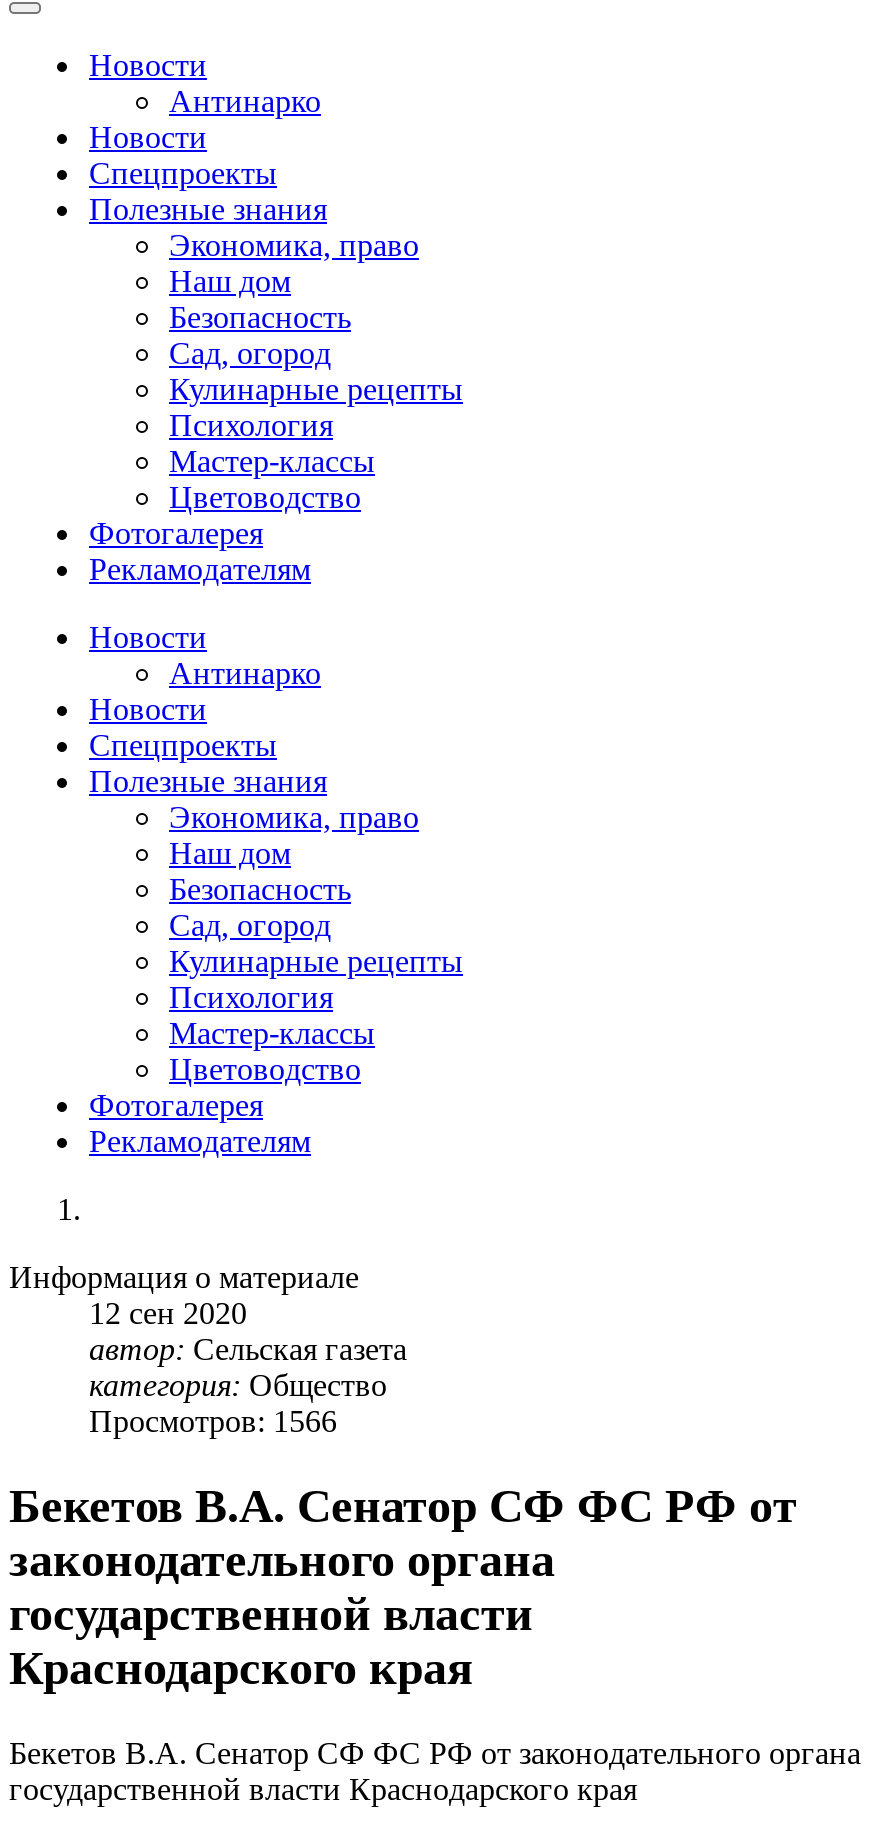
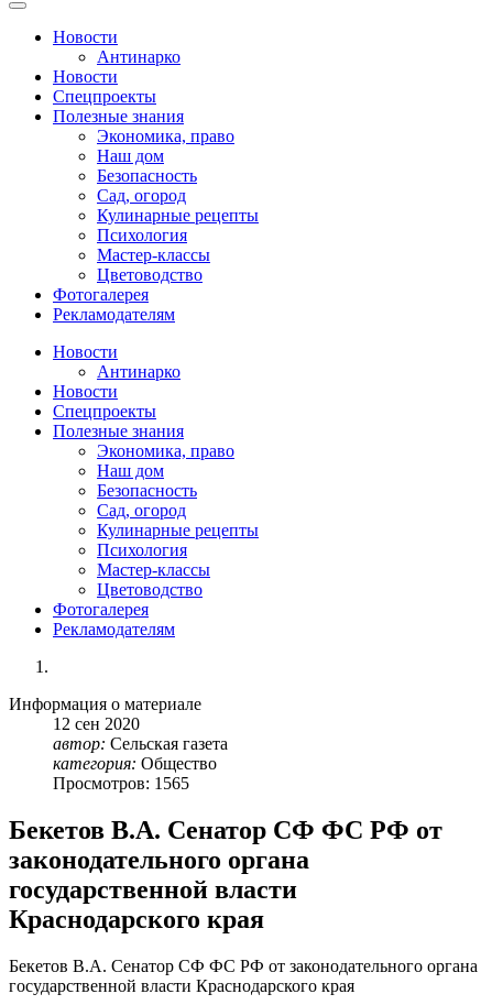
[89,1405,337,1439] Просмотров: 1566 -> [53,774,189,793] Просмотров: 1565

